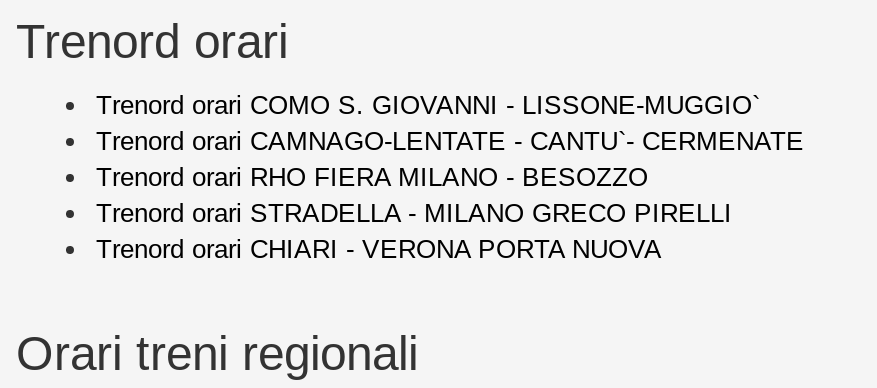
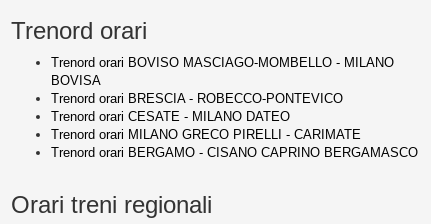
[96,89,804,263] Trenord orari COMO S. GIOVANNI - LISSONE-MUGGIO` | Trenord orari CAMNAGO-LENTATE - CANTU`- CERMENATE | Trenord orari RHO FIERA MILANO - BESOZZO | Trenord orari STRADELLA - MILANO GRECO PIRELLI | Trenord orari CHIARI - VERONA PORTA NUOVA -> [51,54,418,159] Trenord orari BOVISO MASCIAGO-MOMBELLO - MILANO | BOVISA | Trenord orari BRESCIA - ROBECCO-PONTEVICO | Trenord orari CESATE - MILANO DATEO | Trenord orari MILANO GRECO PIRELLI - CARIMATE | Trenord orari BERGAMO - CISANO CAPRINO BERGAMASCO

